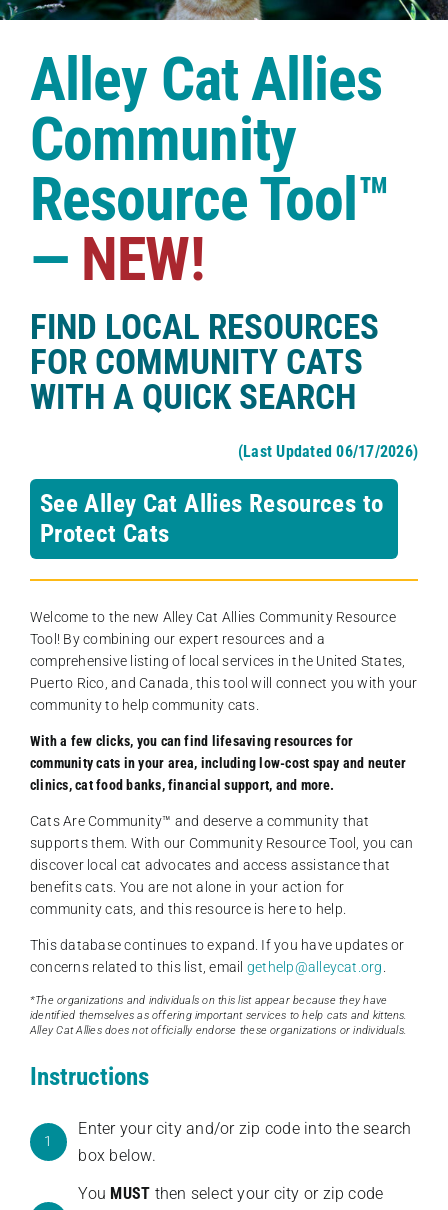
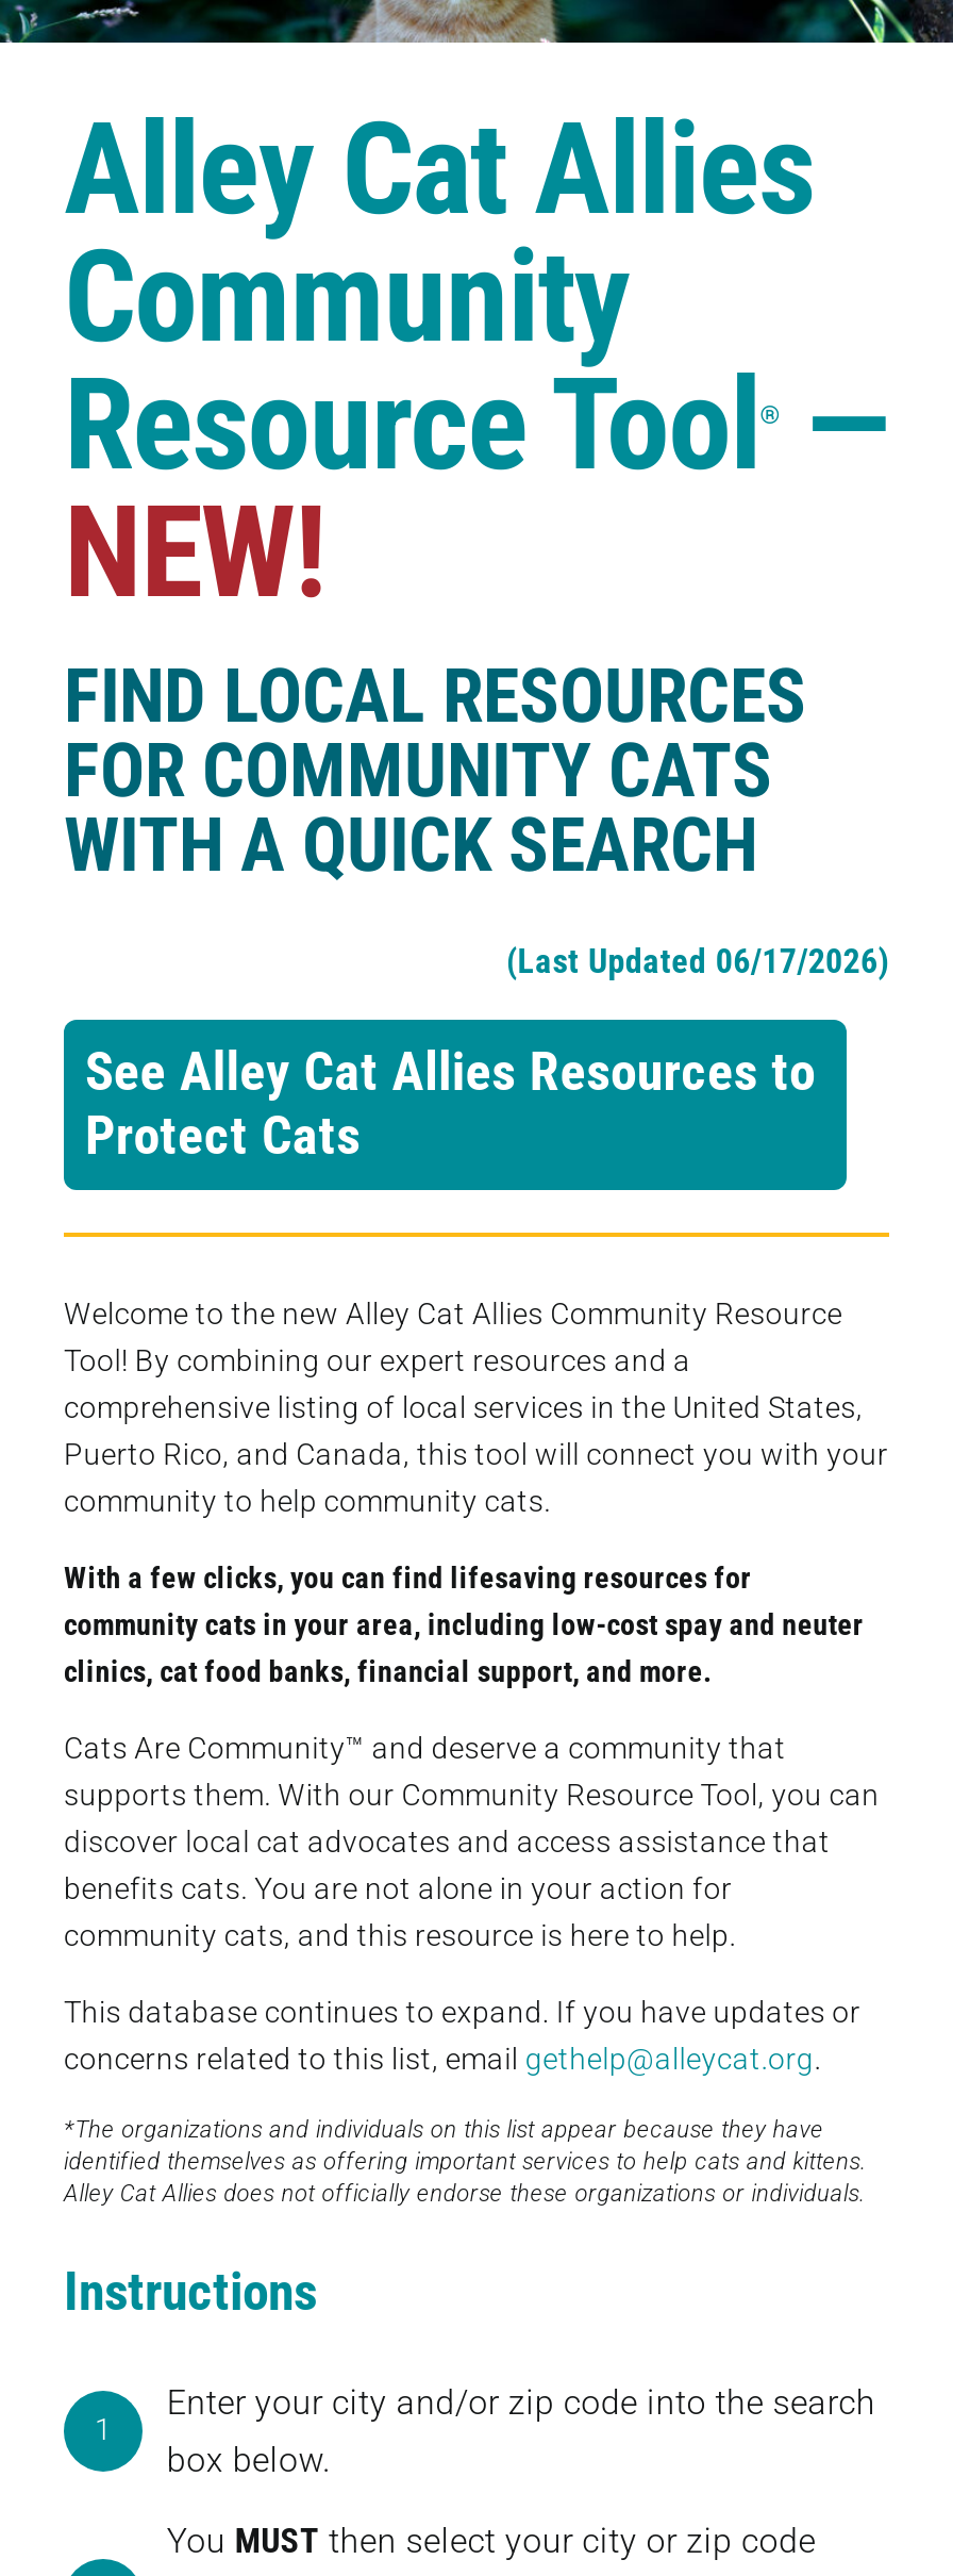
[30,164,389,295] Resource Tool™ | — NEW! -> [64,349,888,628] Resource Tool ® — | NEW!

